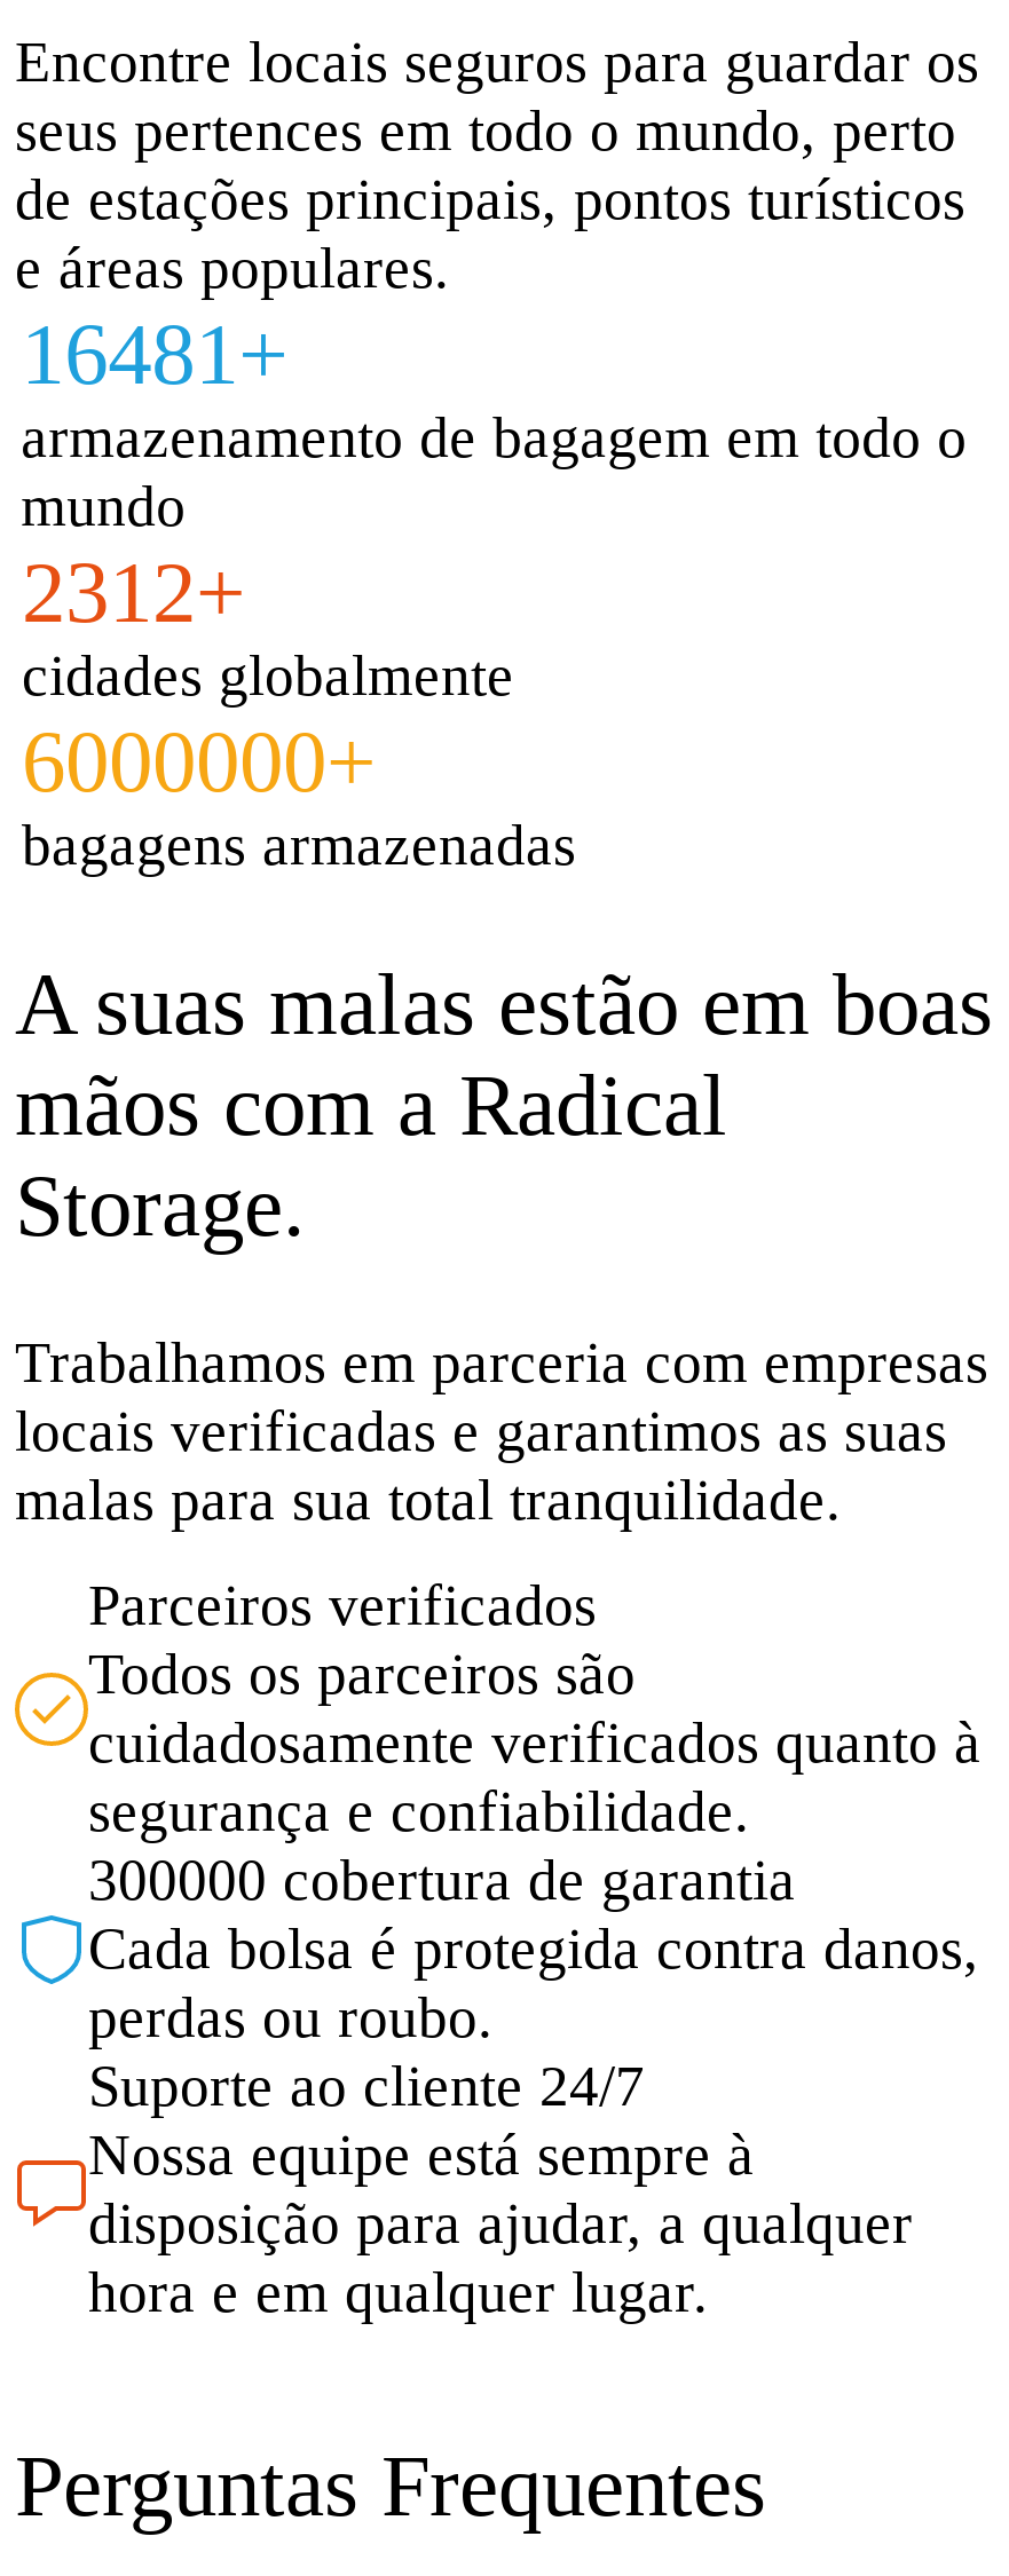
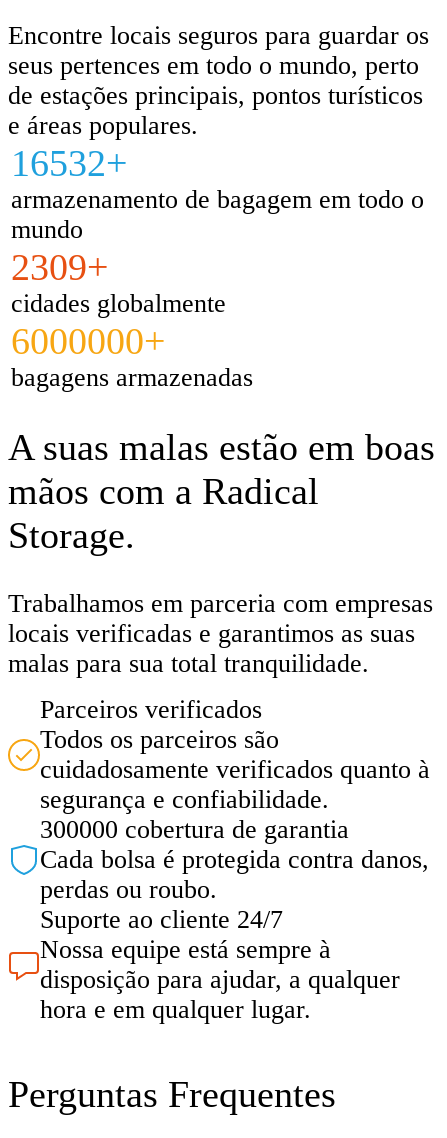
[21,305,287,401] 16481+ -> [11,142,127,184] 16532+
[22,543,244,640] 2312+ -> [11,246,108,288] 2309+

